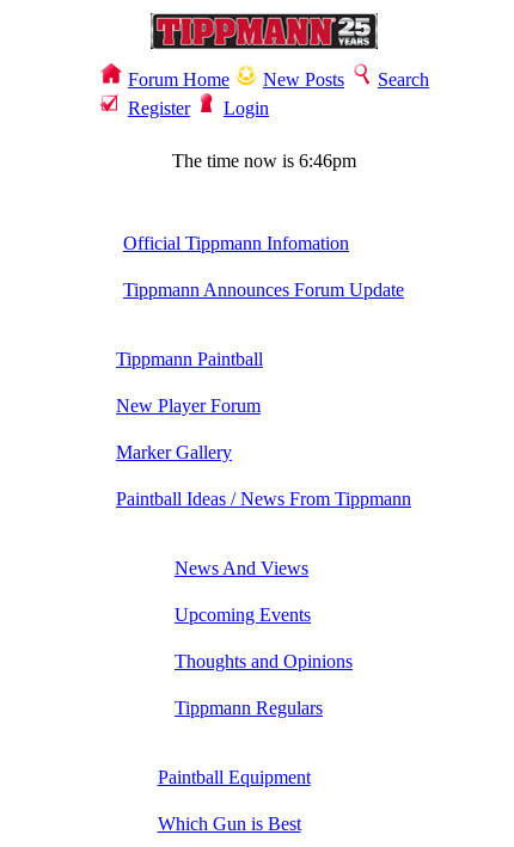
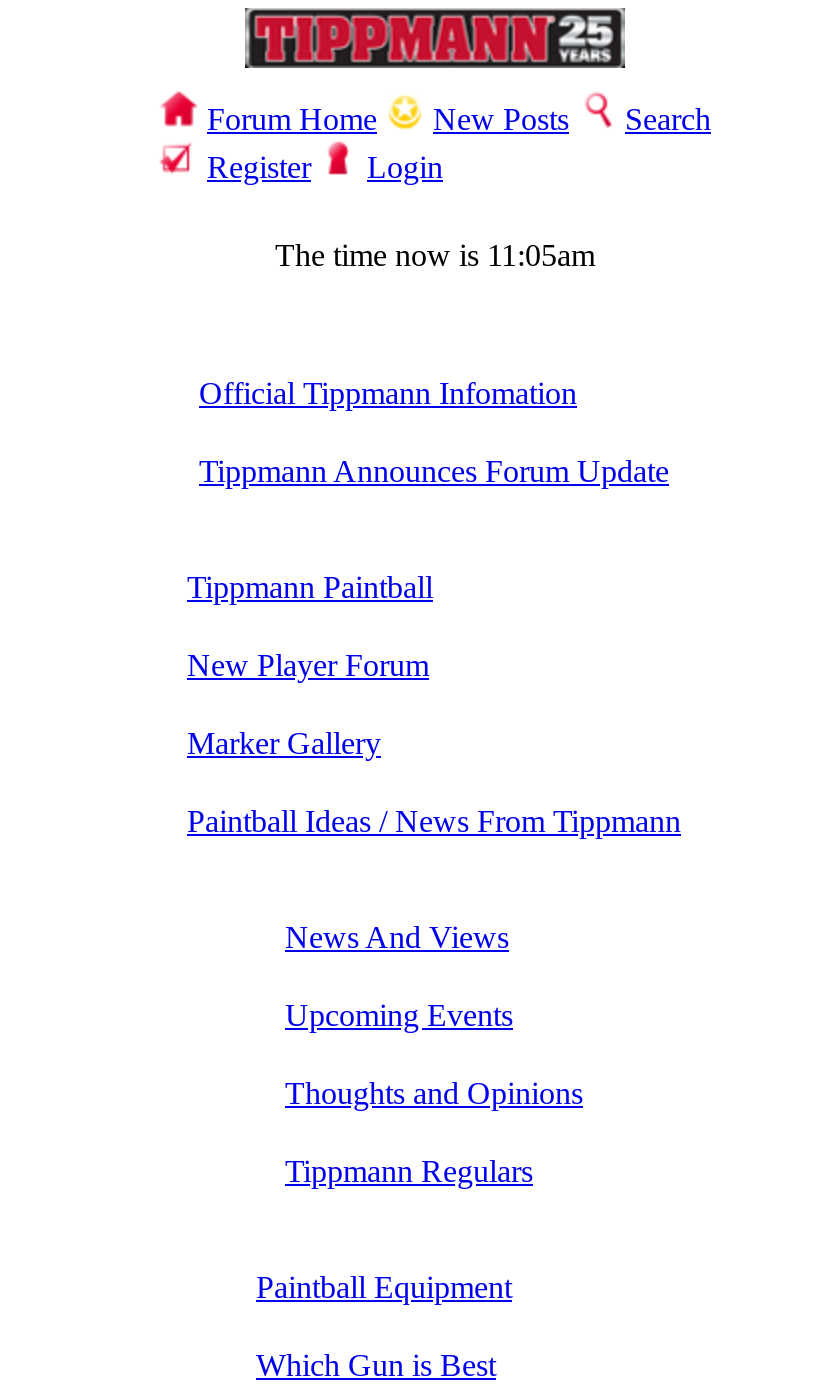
[172,151,356,171] The time now is 6:46pm -> [275,238,595,272] The time now is 11:05am

